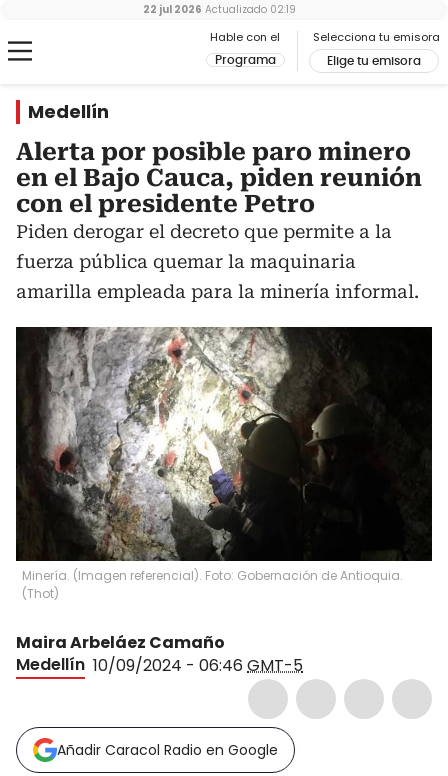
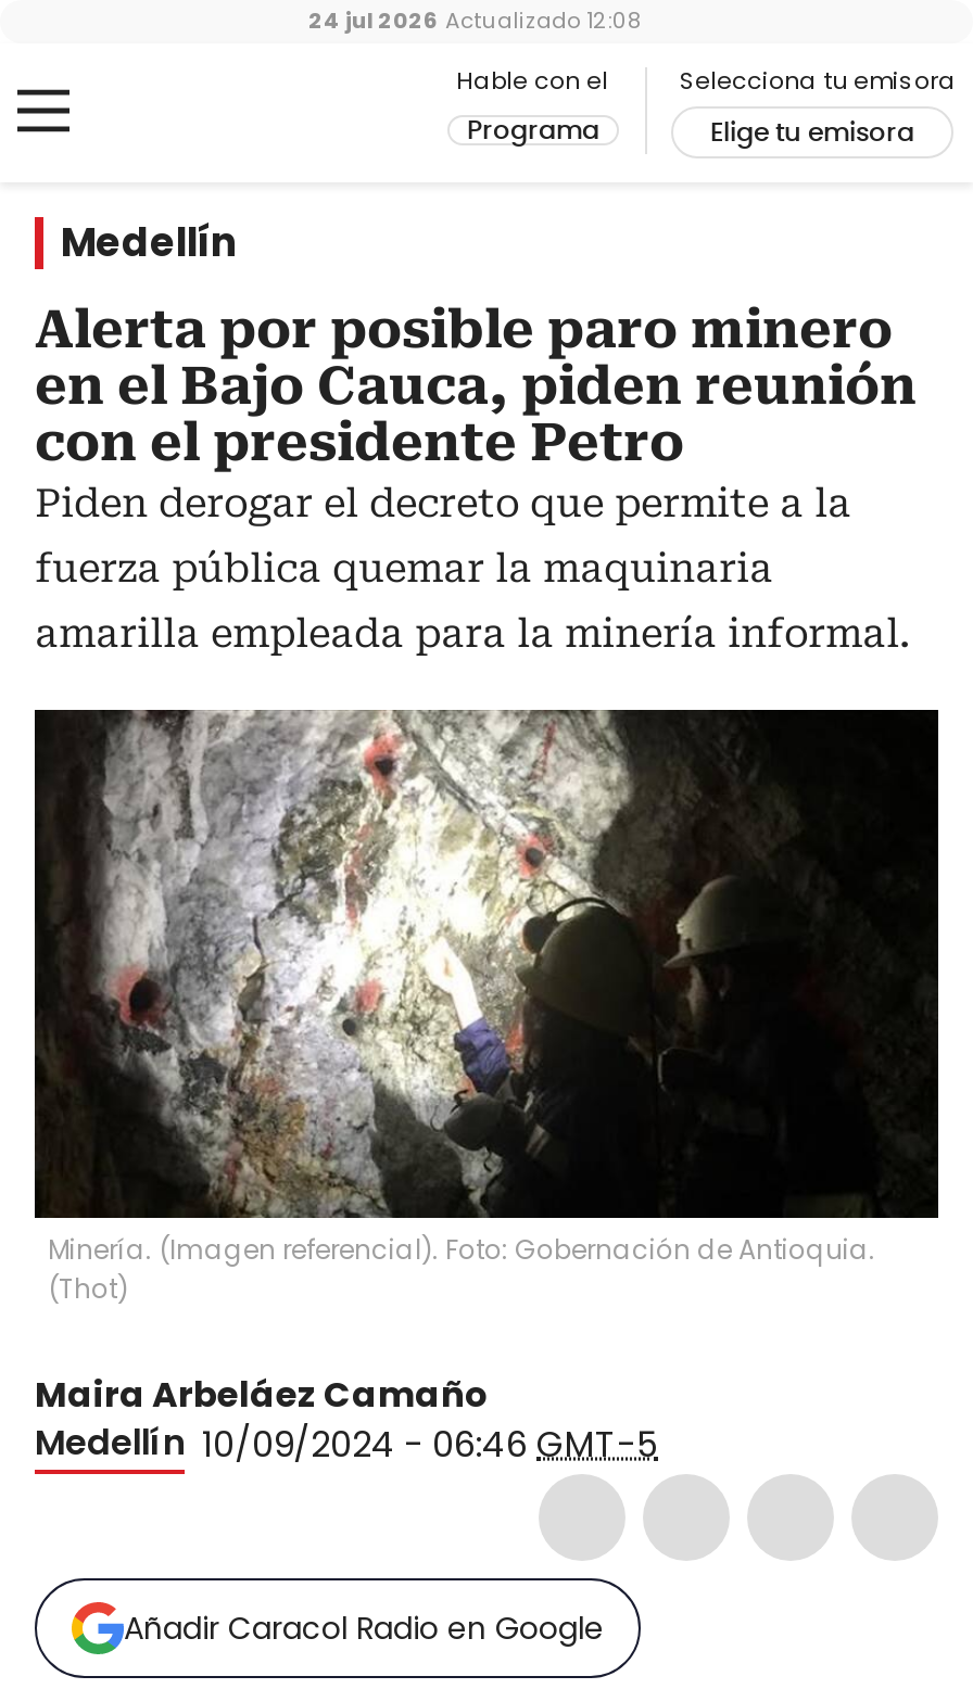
[142,2,295,17] 22 jul 2026 Actualizado 02:19 -> [308,4,643,37] 24 jul 2026 Actualizado 12:08

